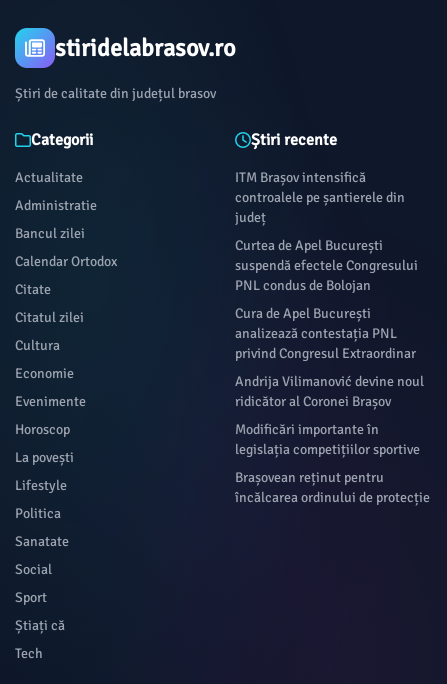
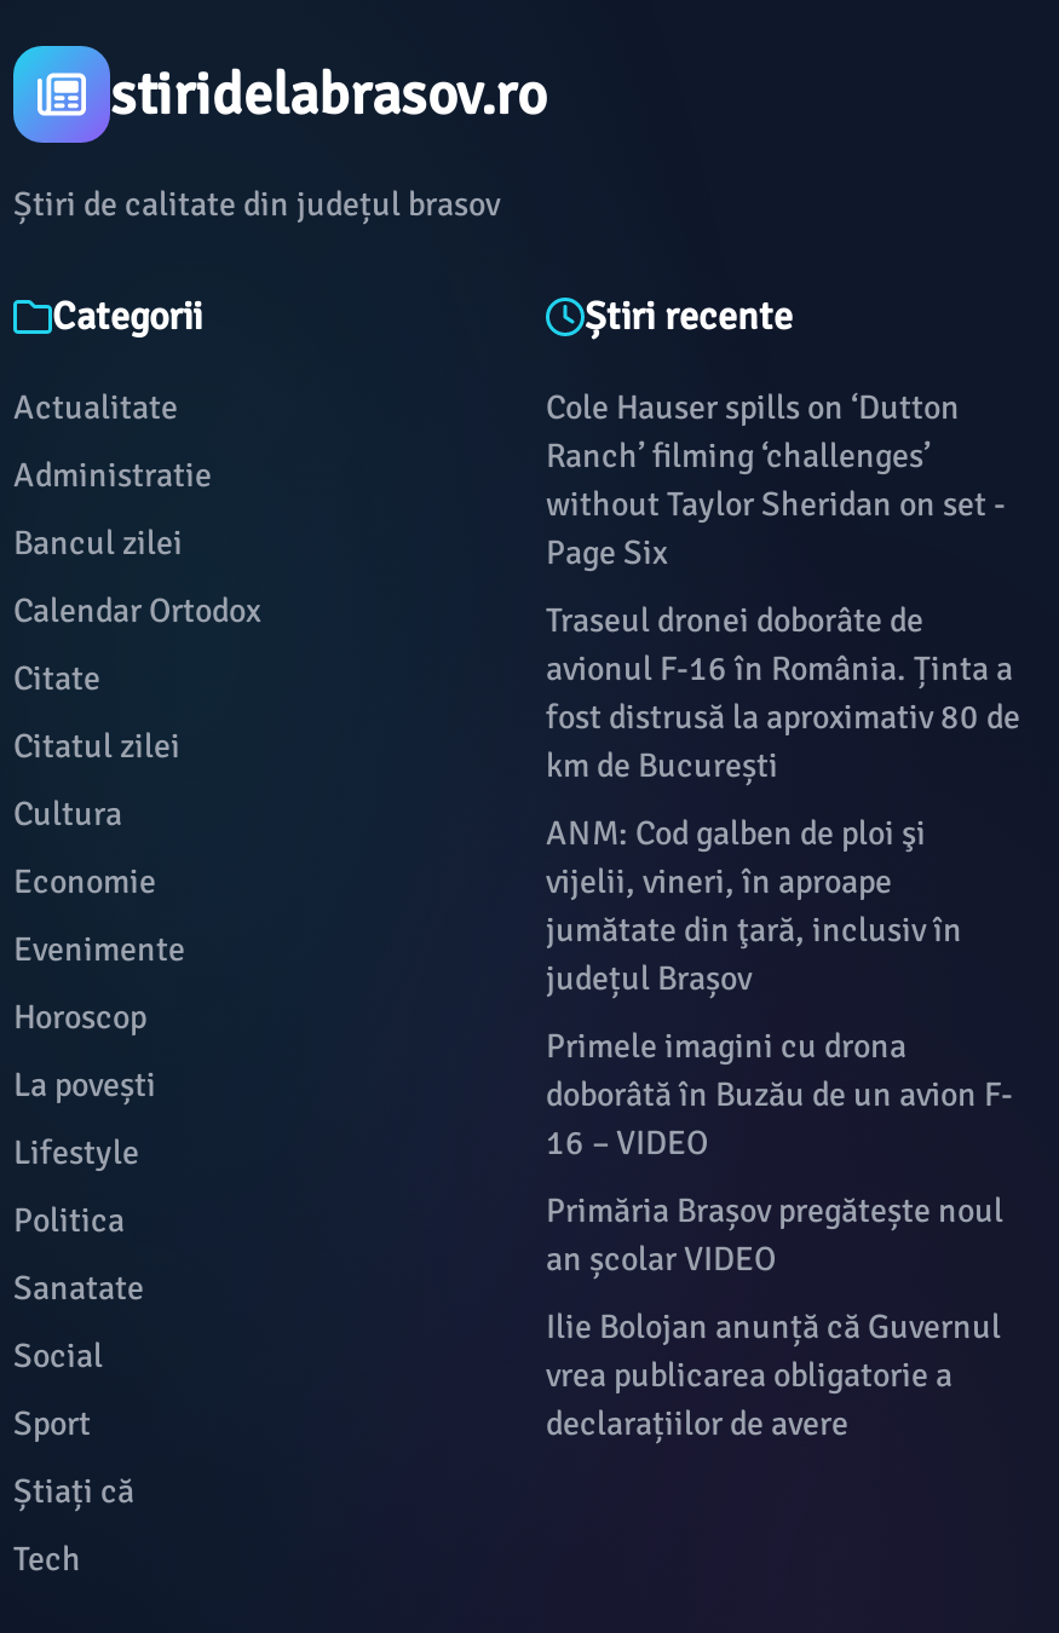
[235,169,405,226] ITM Brașov intensifică | controalele pe șantierele din | județ -> [546,387,1006,573] Cole Hauser spills on ‘Dutton | Ranch’ filming ‘challenges’ | without Taylor Sheridan on set - | Page Six
[235,237,418,294] Curtea de Apel București | suspendă efectele Congresului | PNL condus de Bolojan -> [546,600,1020,786] Traseul dronei doborâte de | avionul F-16 în România. Ținta a | fost distrusă la aproximativ 80 de | km de București
[235,305,416,362] Cura de Apel București | analizează contestația PNL | privind Congresul Extraordinar -> [546,813,962,999] ANM: Cod galben de ploi şi | vijelii, vineri, în aproape | jumătate din ţară, inclusiv în | județul Brașov
[235,373,424,410] Andrija Vilimanović devine noul | ridicător al Coronei Brașov -> [546,1026,1013,1164] Primele imagini cu drona | doborâtă în Buzău de un avion F- | 16 – VIDEO
[235,421,420,458] Modificări importante în | legislația competițiilor sportive -> [546,1190,1003,1280] Primăria Brașov pregătește noul | an școlar VIDEO
[235,469,430,506] Brașovean reținut pentru | încălcarea ordinului de protecție -> [546,1306,1001,1444] Ilie Bolojan anunță că Guvernul | vrea publicarea obligatorie a | declarațiilor de avere

